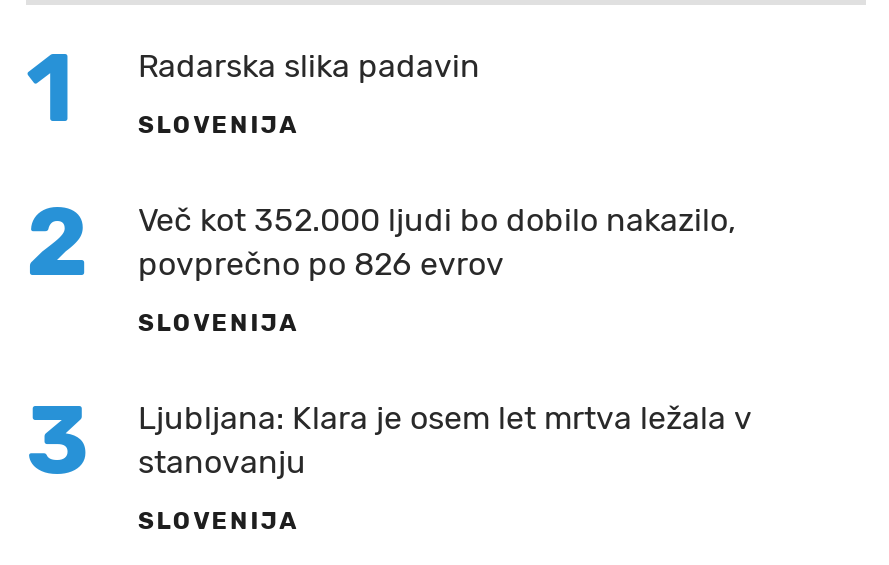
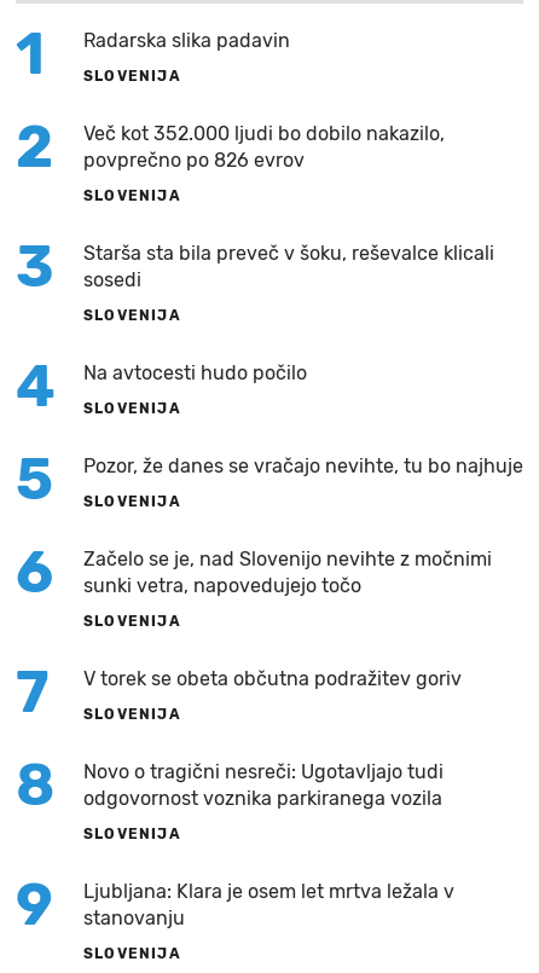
none -> [16,242,523,940] Starša sta bila preveč v šoku, reševalce klicali | sosedi | SLOVENIJA | 4 | Na avtocesti hudo počilo | SLOVENIJA | 5 | Pozor, že danes se vračajo nevihte, tu bo najhuje | SLOVENIJA | 6 | Začelo se je, nad Slovenijo nevihte z močnimi | sunki vetra, napovedujejo točo | SLOVENIJA | 7 | V torek se obeta občutna podražitev goriv | SLOVENIJA | 8 | Novo o tragični nesreči: Ugotavljajo tudi | odgovornost voznika parkiranega vozila | SLOVENIJA | 9

